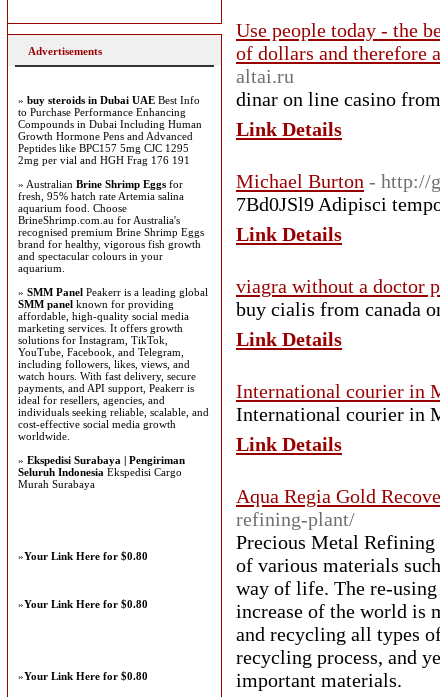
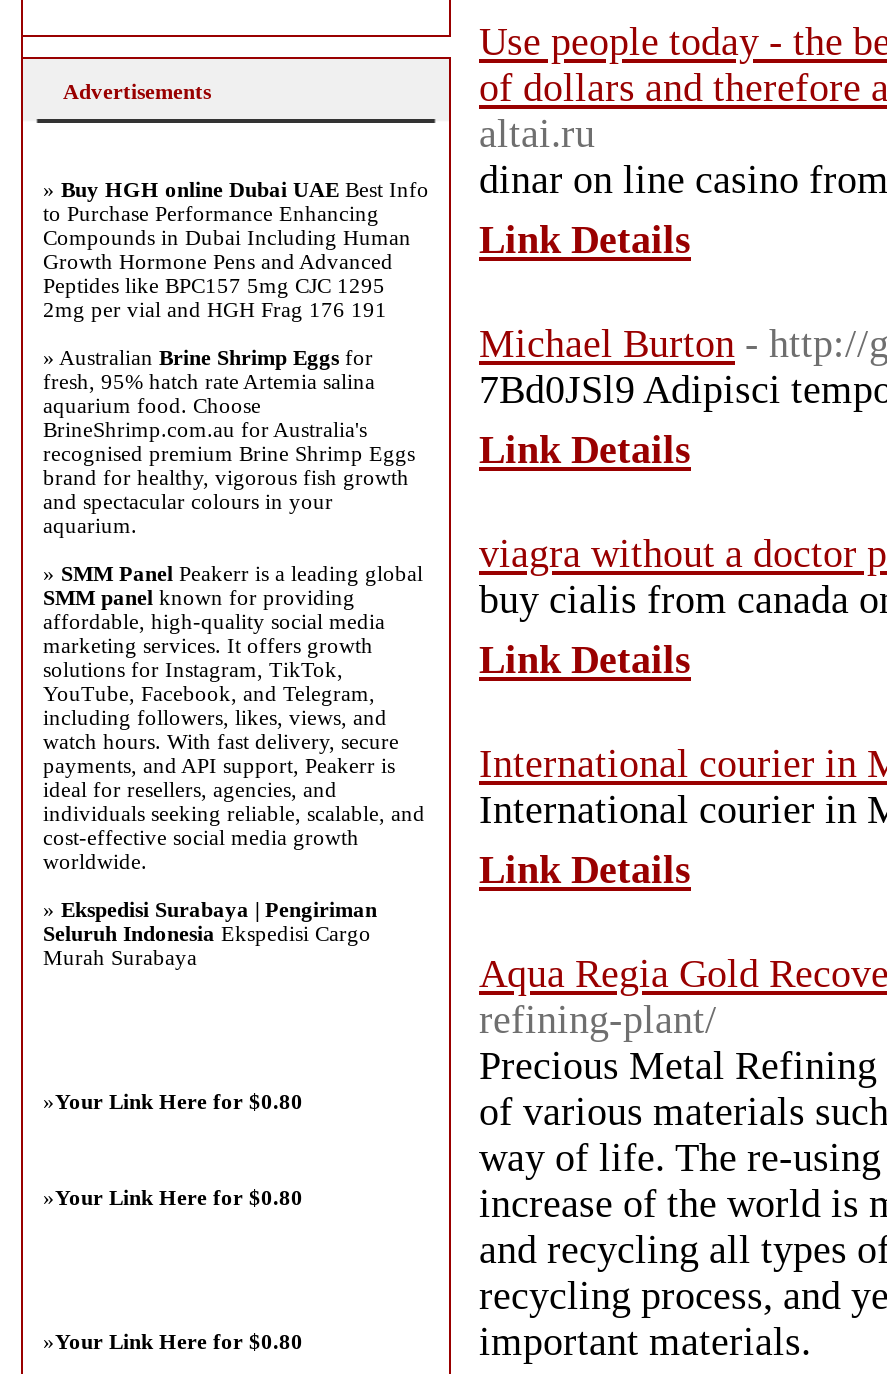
[18,94,200,106] » buy steroids in Dubai UAE Best Info -> [43,177,429,201] » Buy HGH online Dubai UAE Best Info

